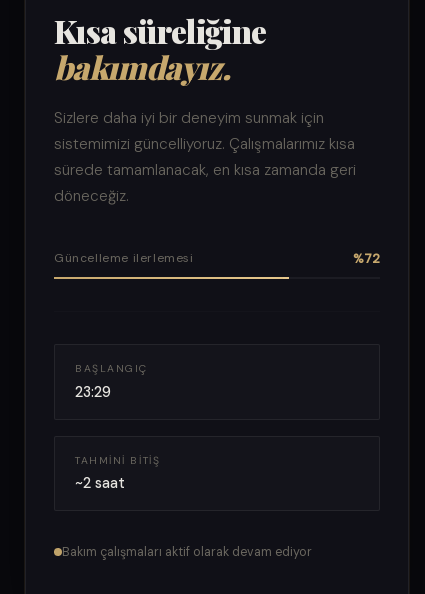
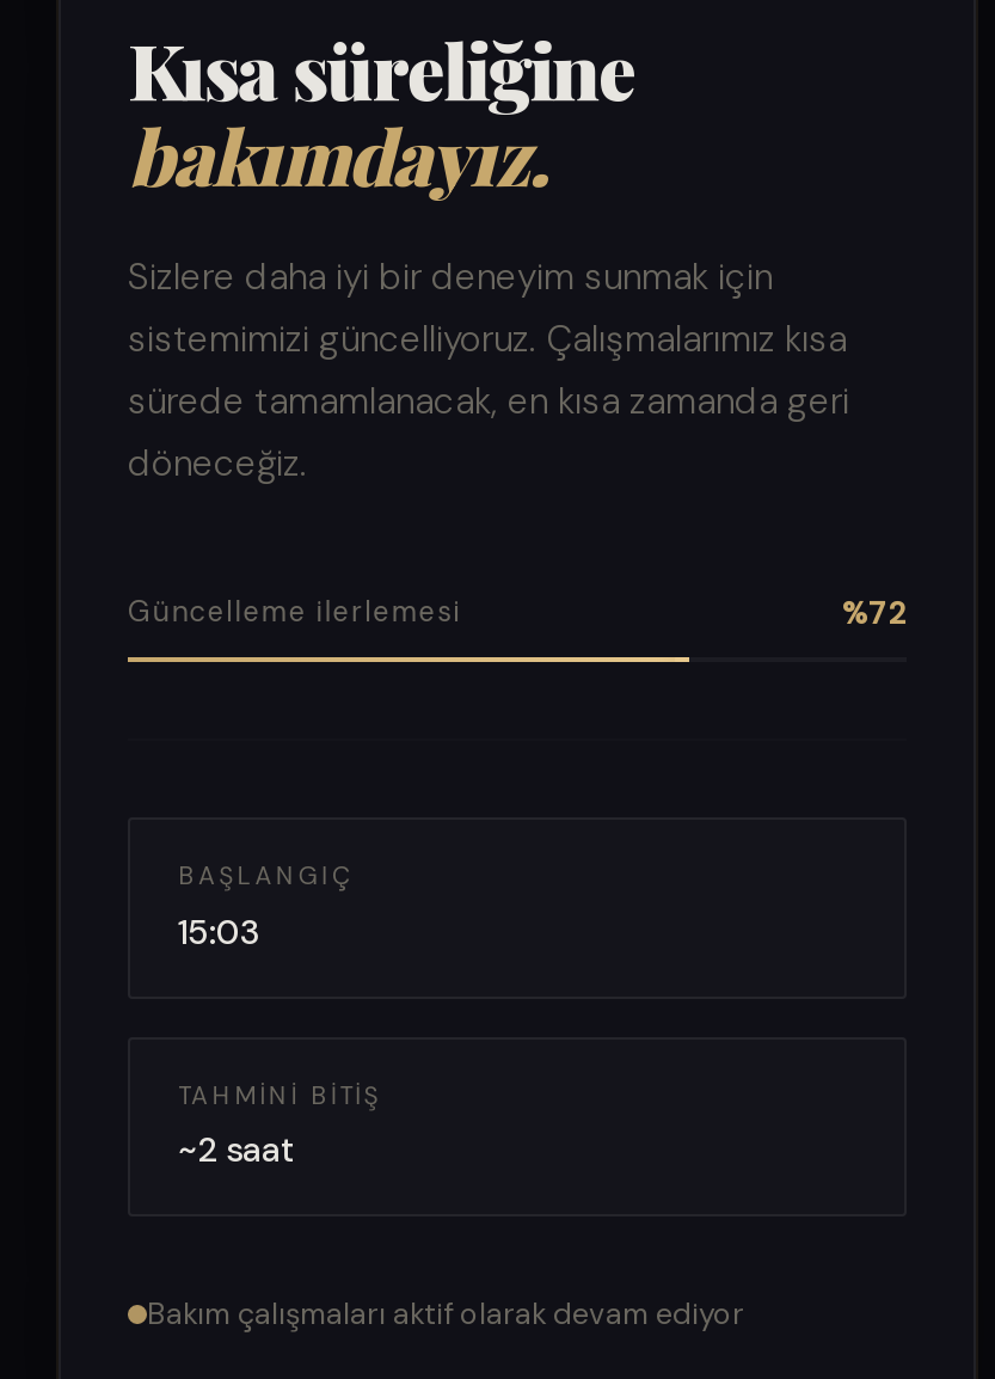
[75,383,111,401] 23:29 -> [178,910,259,953] 15:03

